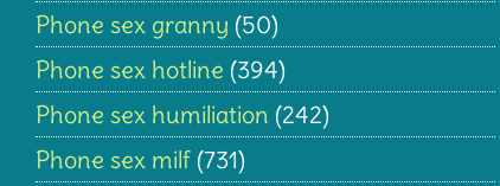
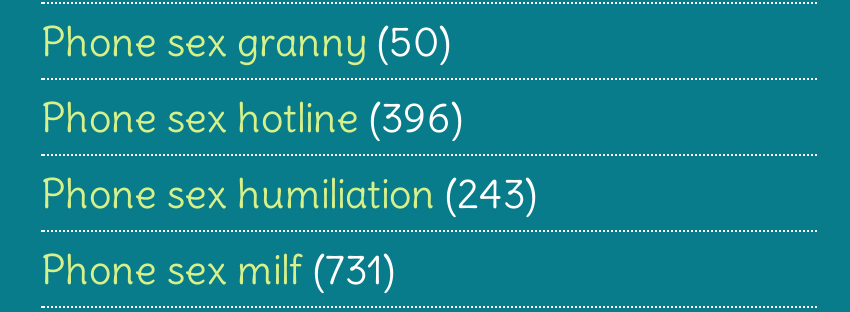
[36,54,286,84] Phone sex hotline (394) -> [41,92,463,142] Phone sex hotline (396)
[36,100,329,129] Phone sex humiliation (242) -> [41,168,537,218] Phone sex humiliation (243)

